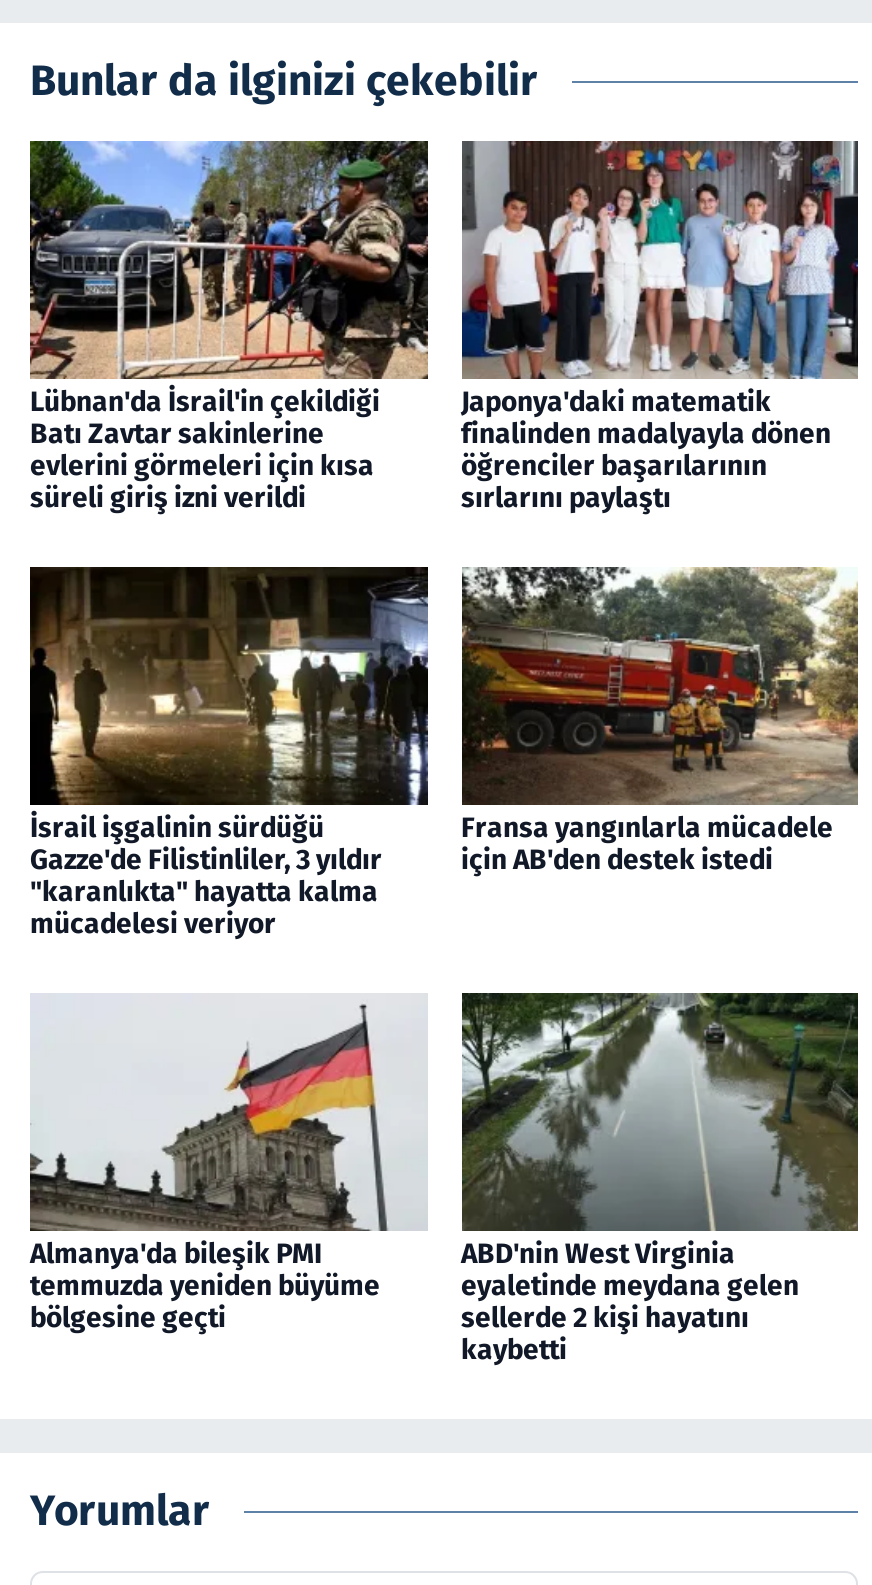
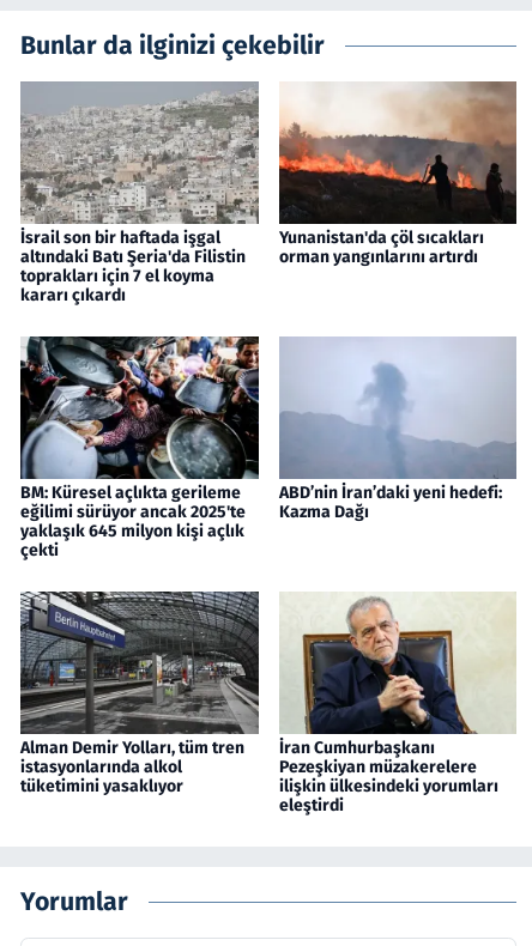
[30,141,428,516] [image] | Lübnan'da İsrail'in çekildiği | Batı Zavtar sakinlerine | evlerini görmeleri için kısa | süreli giriş izni verildi -> [20,81,260,306] [image] | İsrail son bir haftada işgal | altındaki Batı Şeria'da Filistin | toprakları için 7 el koyma | kararı çıkardı
[460,139,860,516] [image] | Japonya'daki matematik | finalinden madalyayla dönen | öğrenciler başarılarının | sırlarını paylaştı -> [278,81,518,268] [image] | Yunanistan'da çöl sıcakları | orman yangınlarını artırdı
[28,565,430,942] [image] | İsrail işgalinin sürdüğü | Gazze'de Filistinliler, 3 yıldır | "karanlıkta" hayatta kalma | mücadelesi veriyor -> [19,335,260,561] [image] | BM: Küresel açlıkta gerileme | eğilimi sürüyor ancak 2025'te | yaklaşık 645 milyon kişi açlık | çekti
[460,565,860,878] [image] | Fransa yangınlarla mücadele | için AB'den destek istedi -> [278,336,516,522] [image] | ABD’nin İran’daki yeni hedefi: | Kazma Dağı
[30,993,428,1335] [image] | Almanya'da bileşik PMI | temmuzda yeniden büyüme | bölgesine geçti -> [19,590,260,797] [image] | Alman Demir Yolları, tüm tren | istasyonlarında alkol | tüketimini yasaklıyor
[460,991,860,1367] [image] | ABD'nin West Virginia | eyaletinde meydana gelen | sellerde 2 kişi hayatını | kaybetti -> [279,592,516,816] [image] | İran Cumhurbaşkanı | Pezeşkiyan müzakerelere | ilişkin ülkesindeki yorumları | eleştirdi

